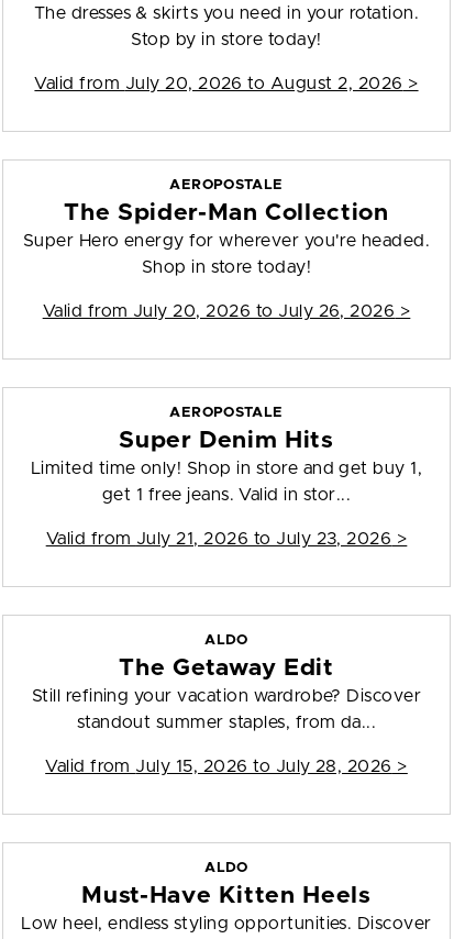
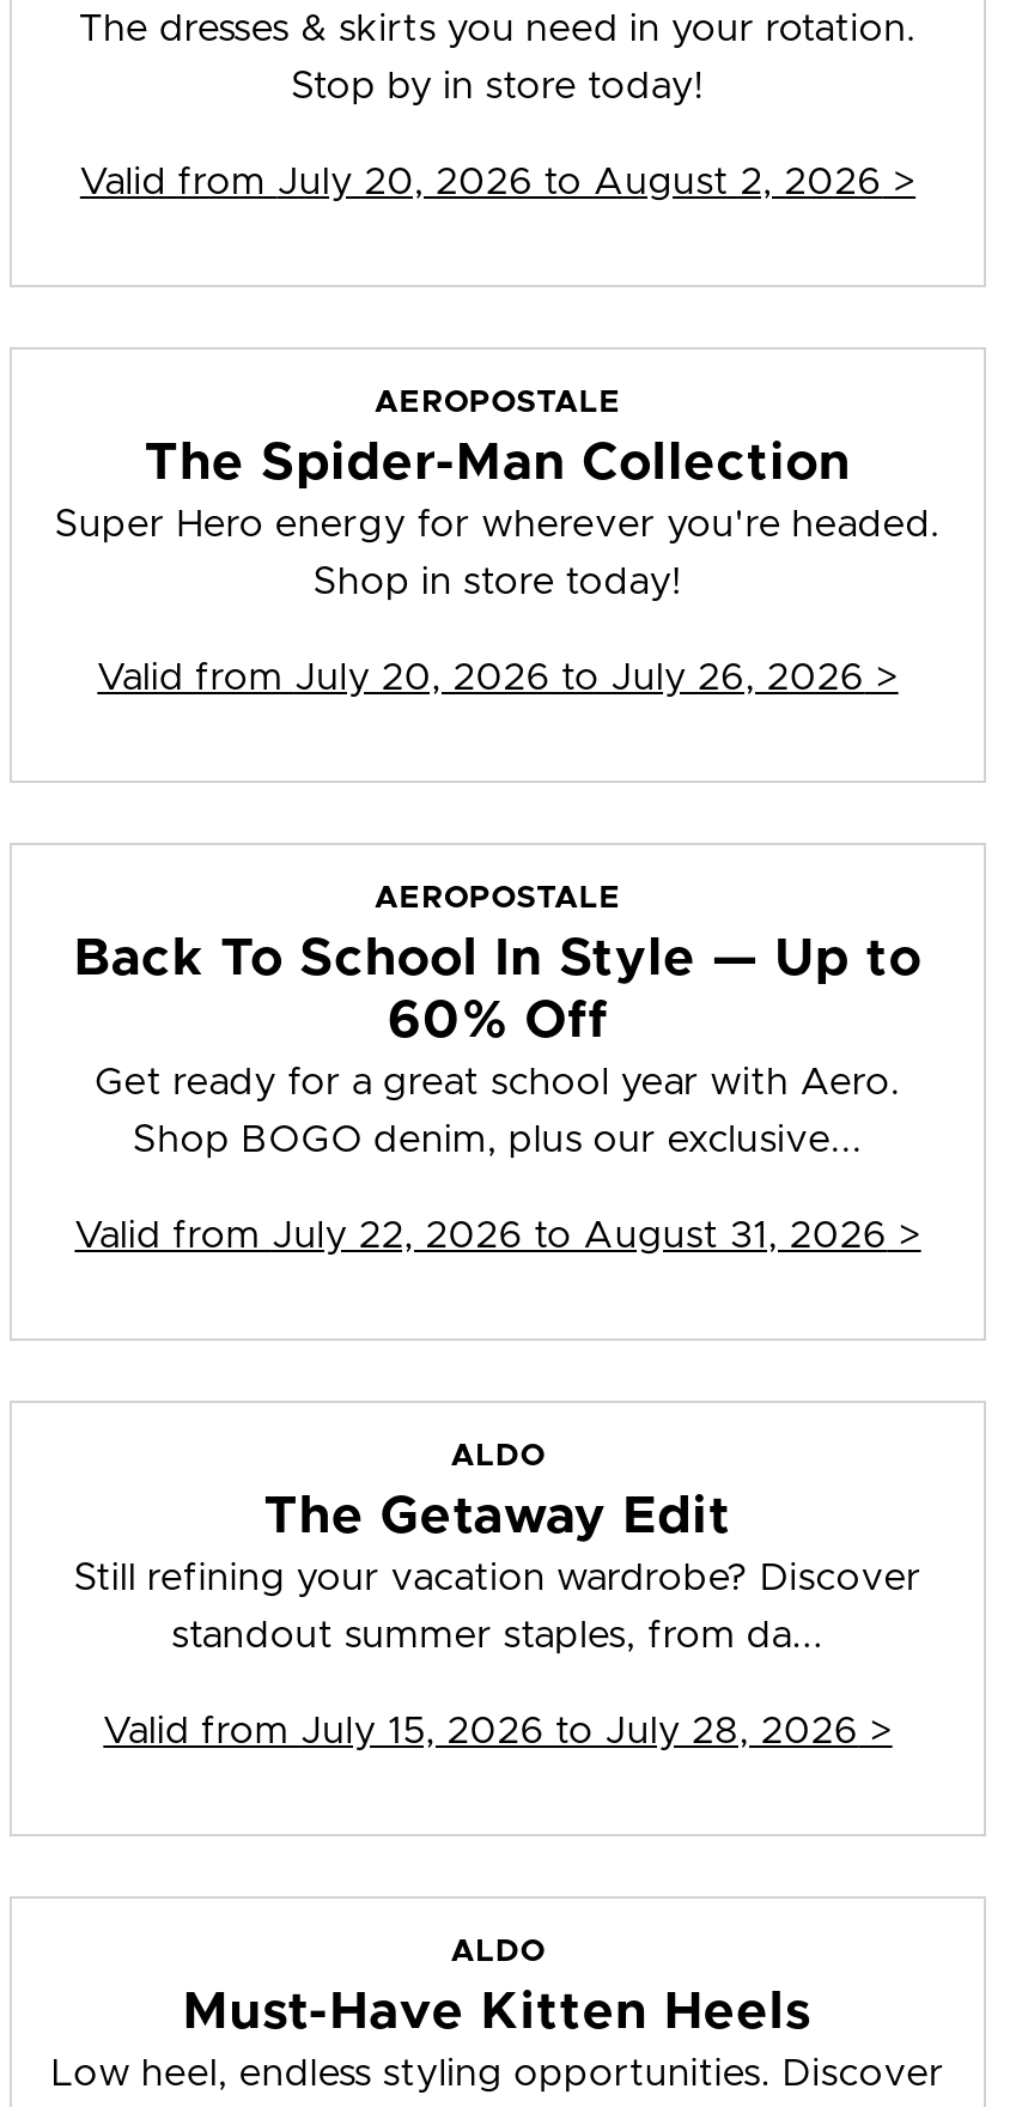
[30,429,422,477] Super Denim Hits | Limited time only! Shop in store and get buy 1, -> [74,934,922,1102] Back To School In Style — Up to | 60% Off | Get ready for a great school year with Aero.
[102,486,351,504] get 1 free jeans. Valid in stor... -> [133,1121,863,1159] Shop BOGO denim, plus our exclusive...
[46,530,407,548] Valid from July 21, 2026 to July 23, 2026 > -> [75,1217,921,1255] Valid from July 22, 2026 to August 31, 2026 >

